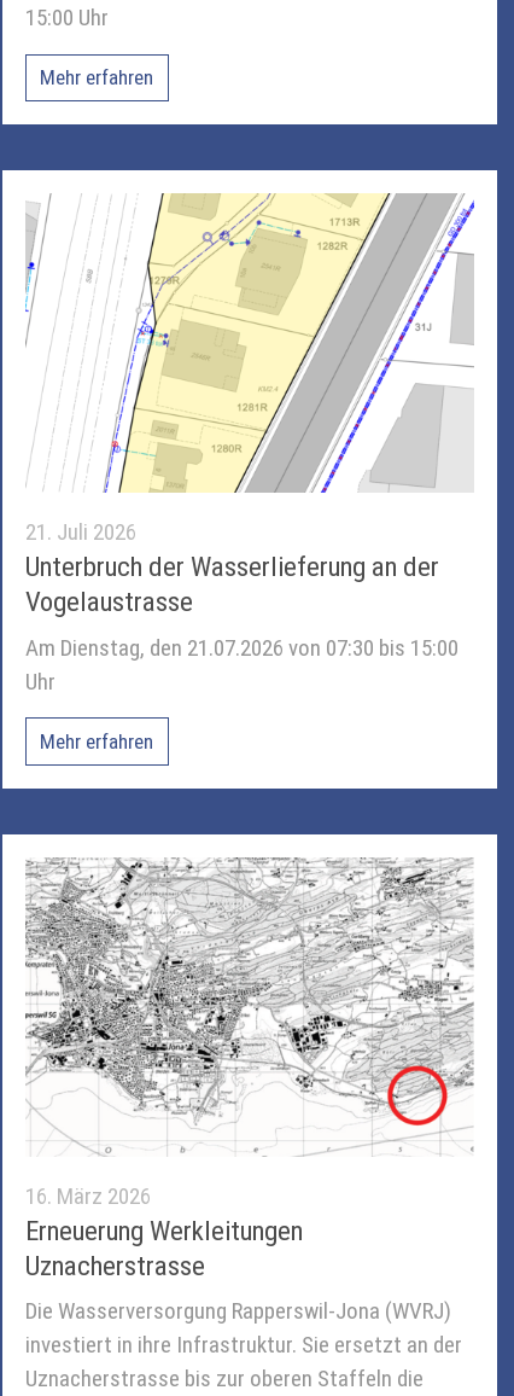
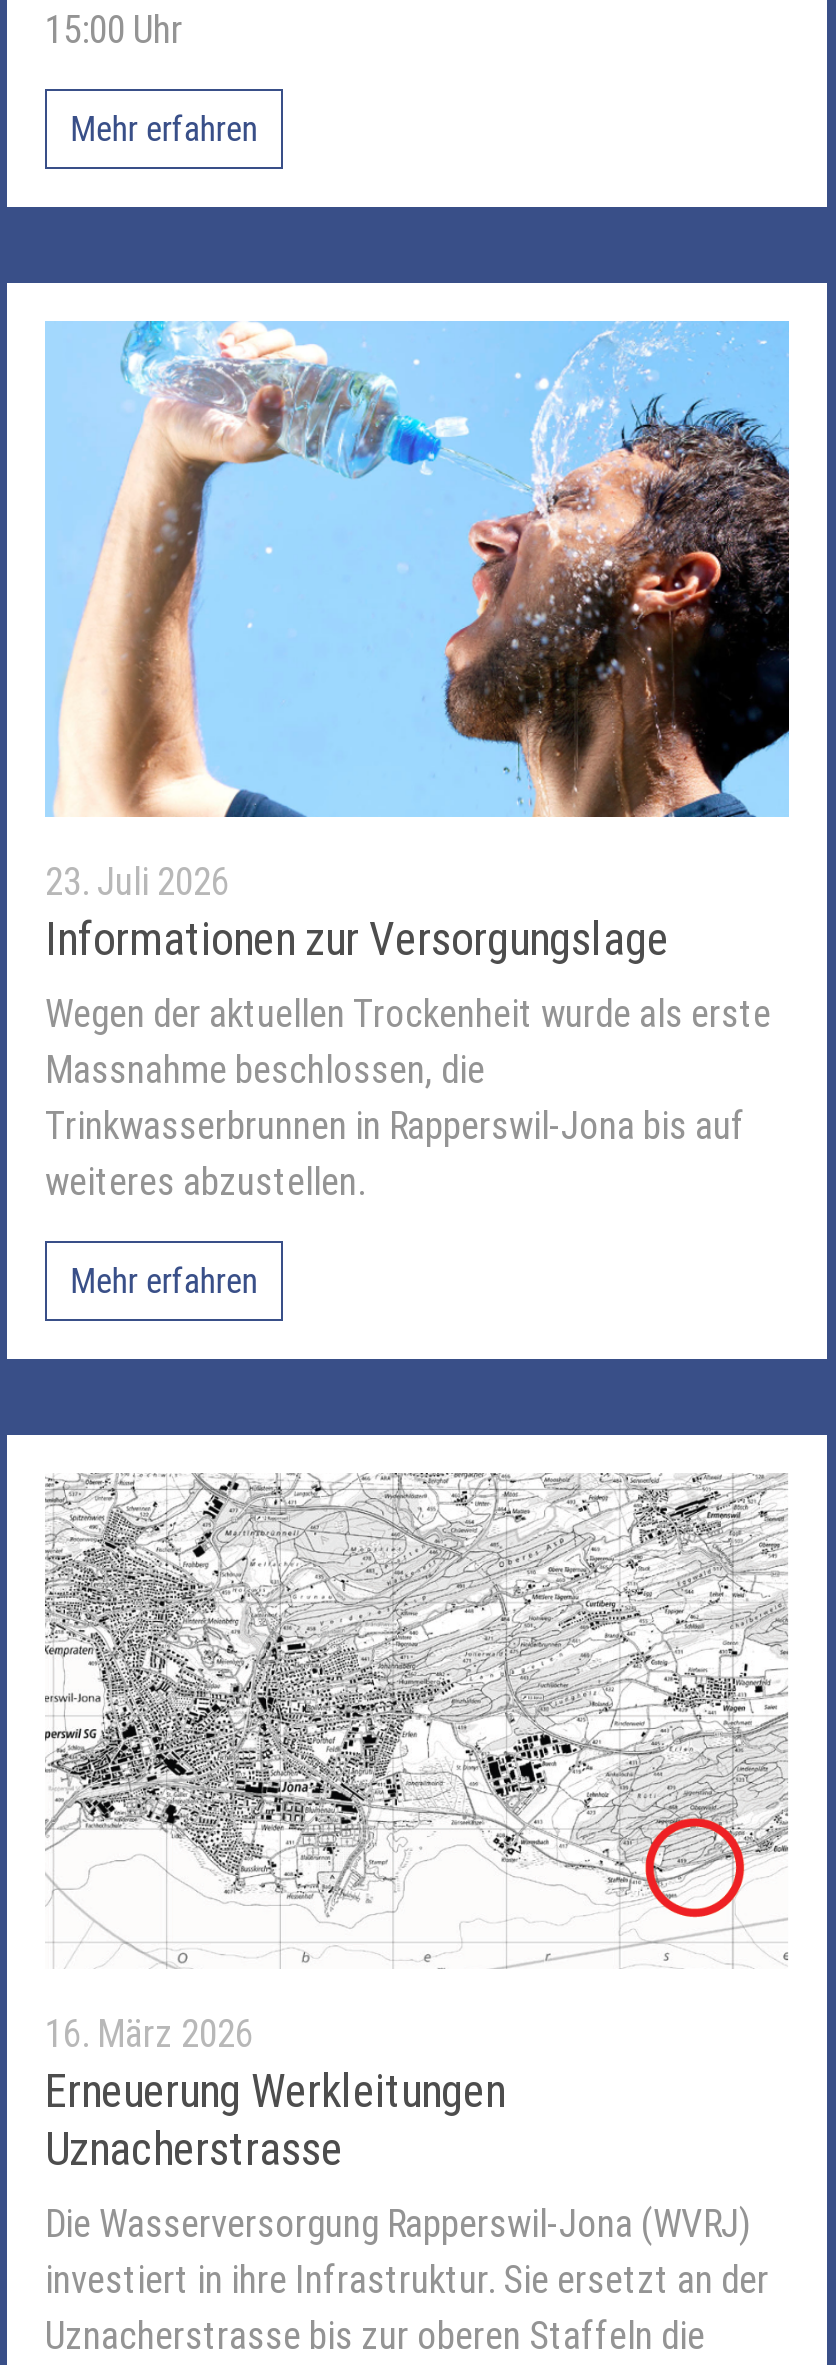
[25,192,475,619] [image] | 21. Juli 2026 | Unterbruch der Wasserlieferung an der | Vogelaustrasse -> [45,318,791,966] [image] | 23. Juli 2026 | Informationen zur Versorgungslage
[25,634,458,695] Am Dienstag, den 21.07.2026 von 07:30 bis 15:00 | Uhr -> [45,991,771,1205] Wegen der aktuellen Trockenheit wurde als erste | Massnahme beschlossen, die | Trinkwasserbrunnen in Rapperswil-Jona bis auf | weiteres abzustellen.

